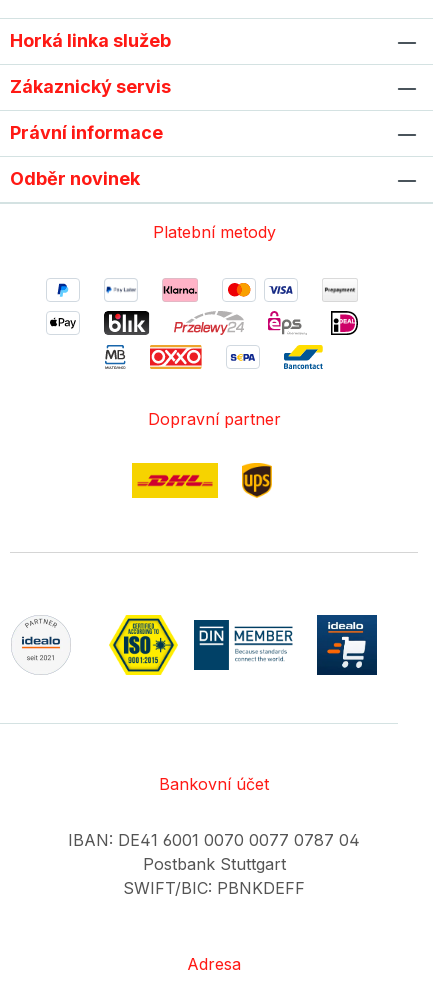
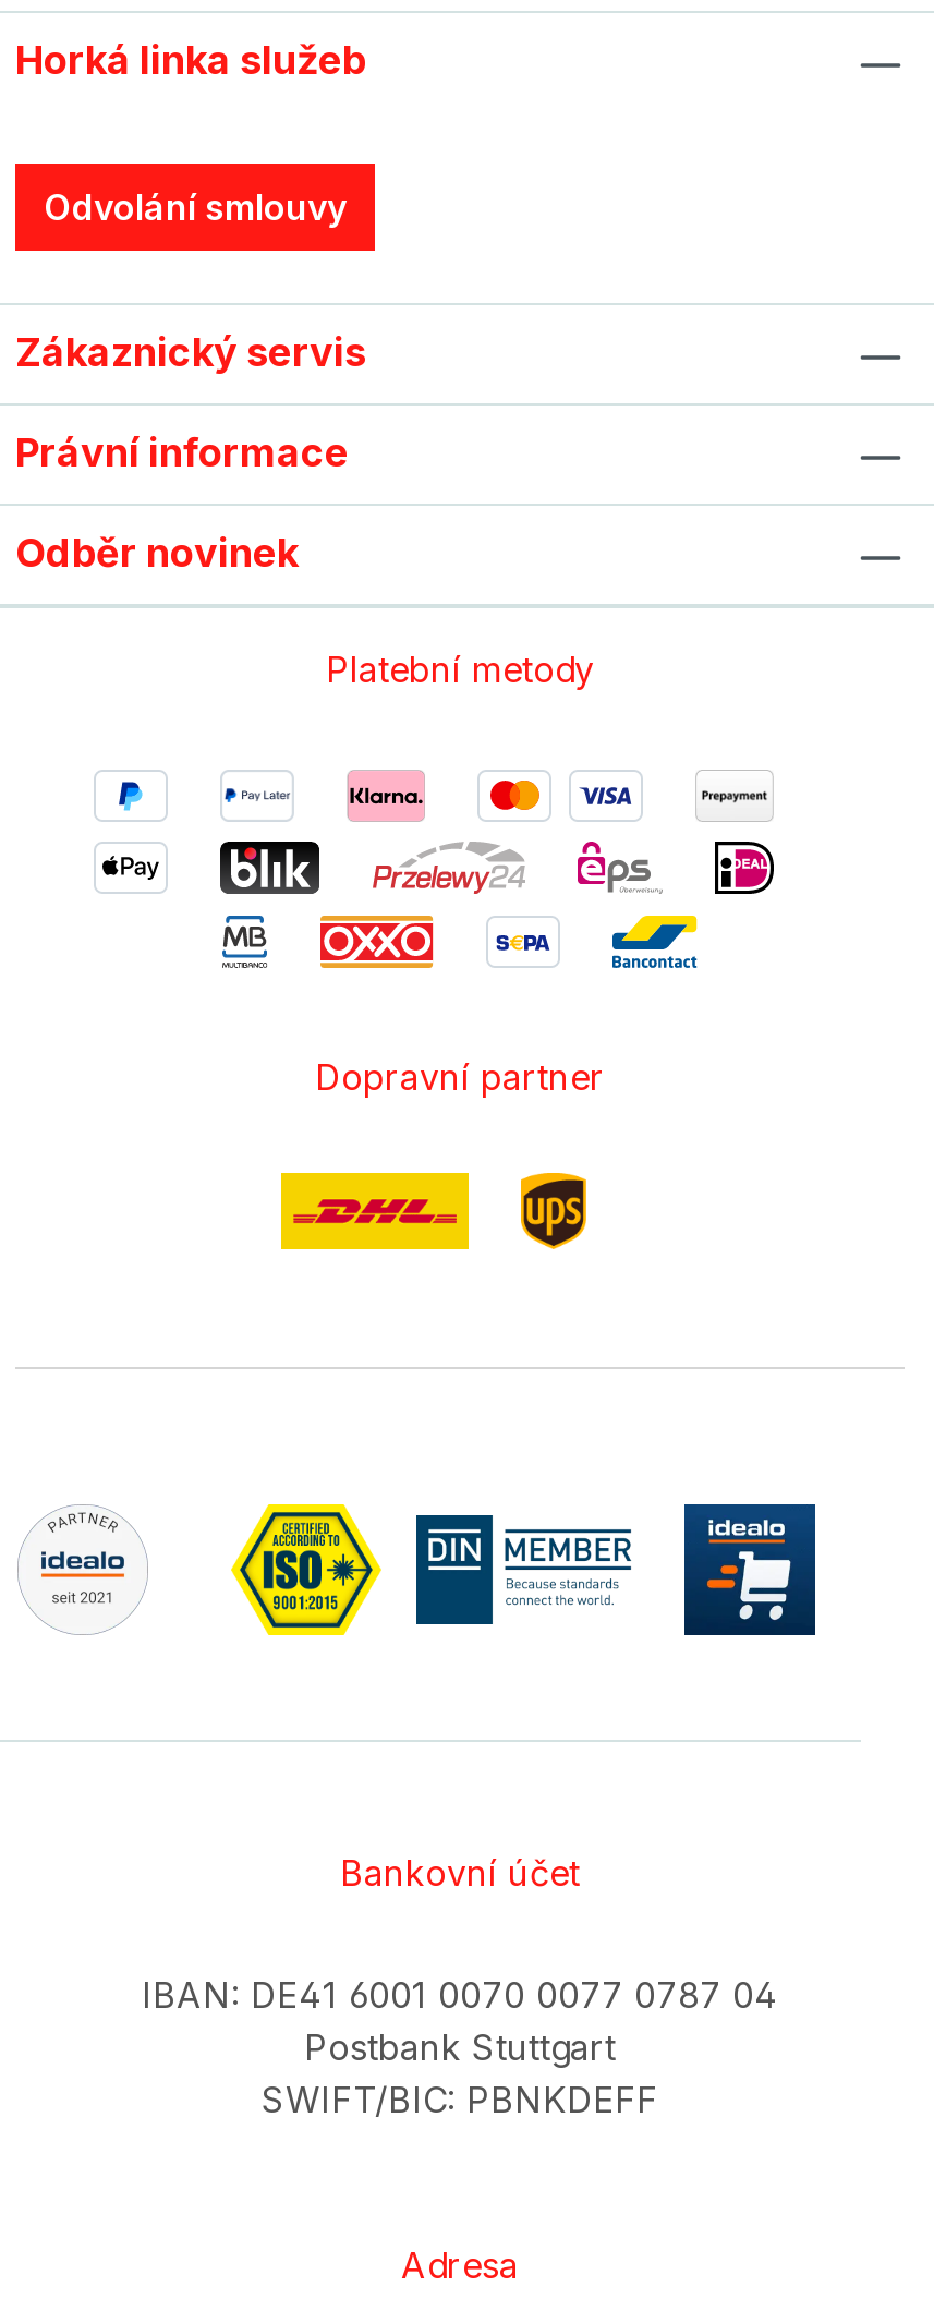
none -> [44,186,347,229] Odvolání smlouvy

